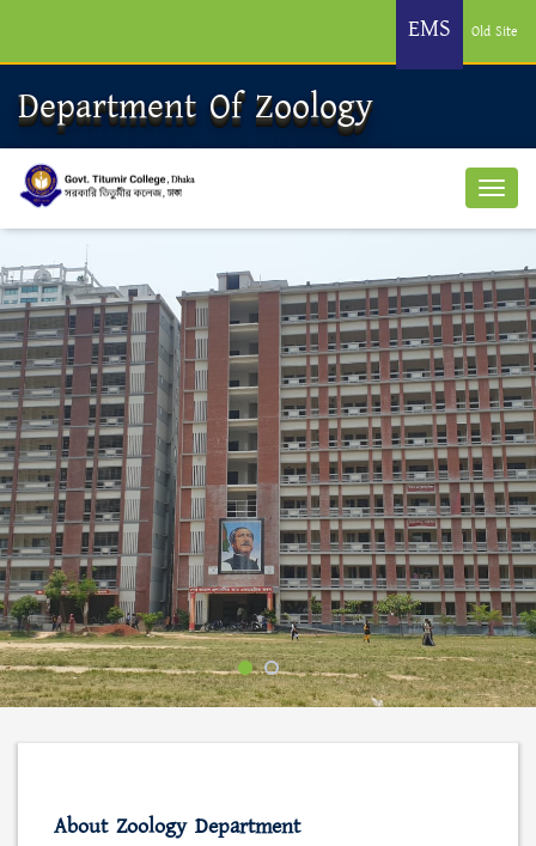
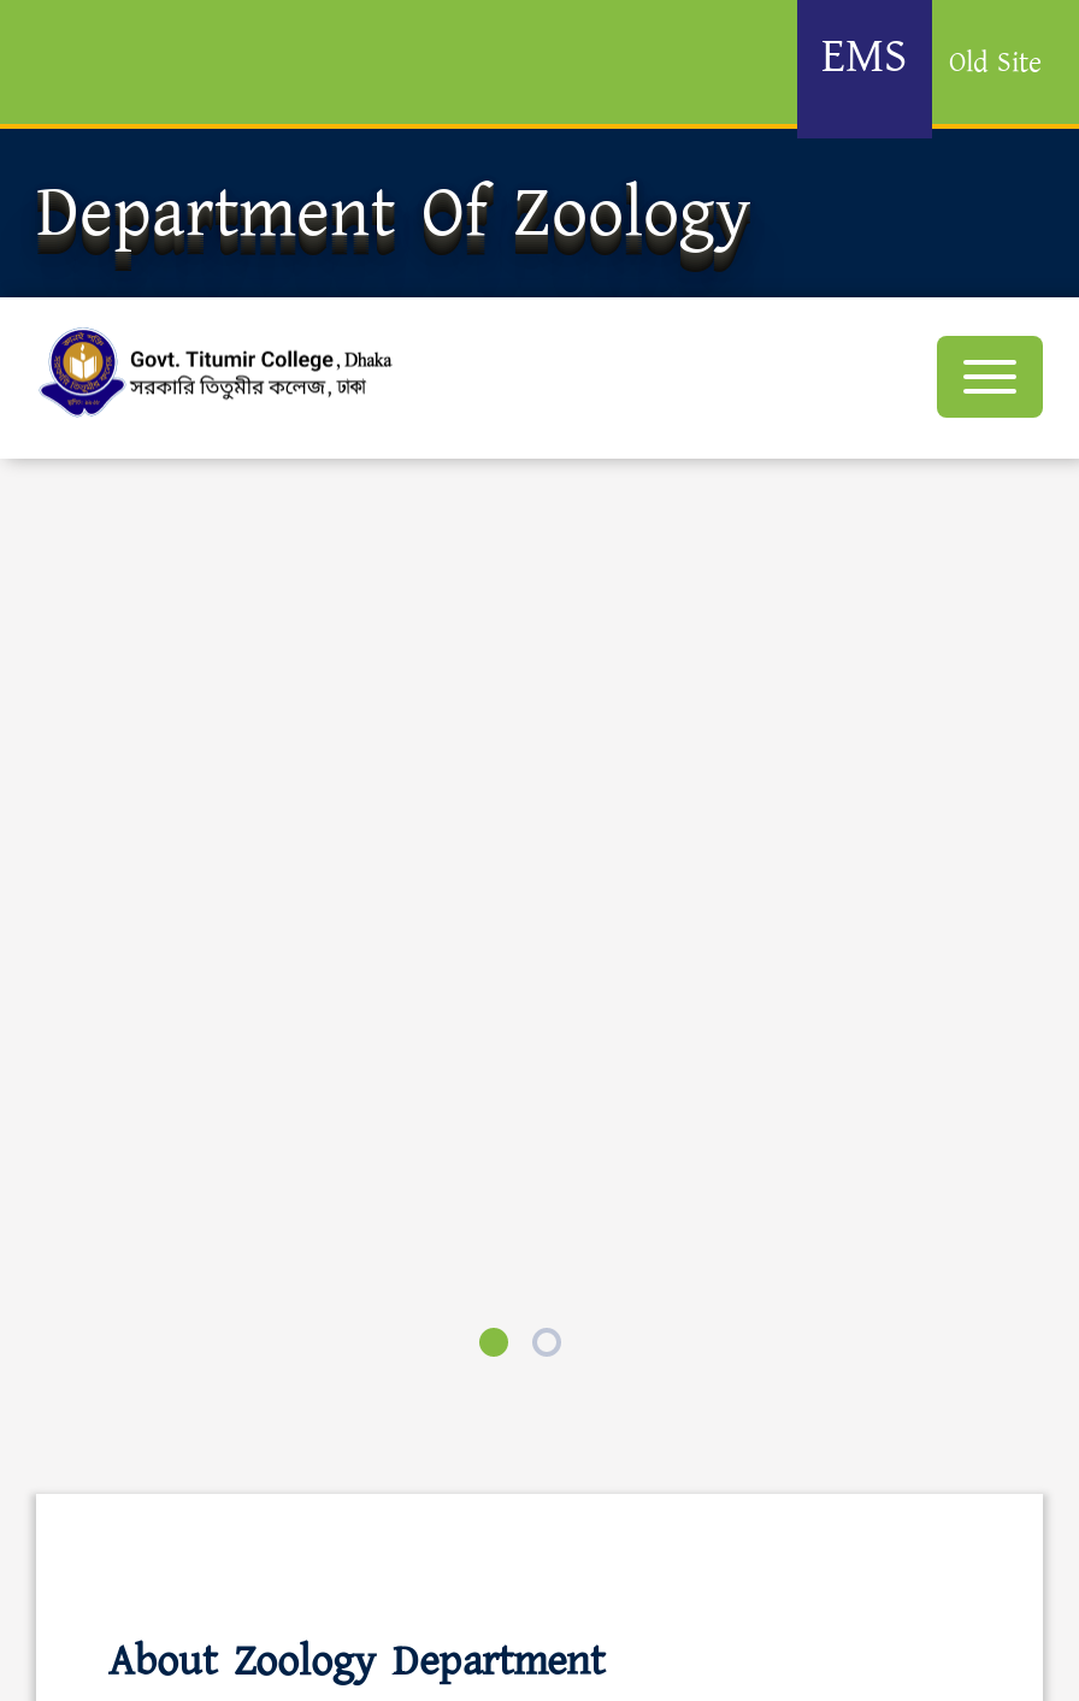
[4,261,532,708] [image] -> none

